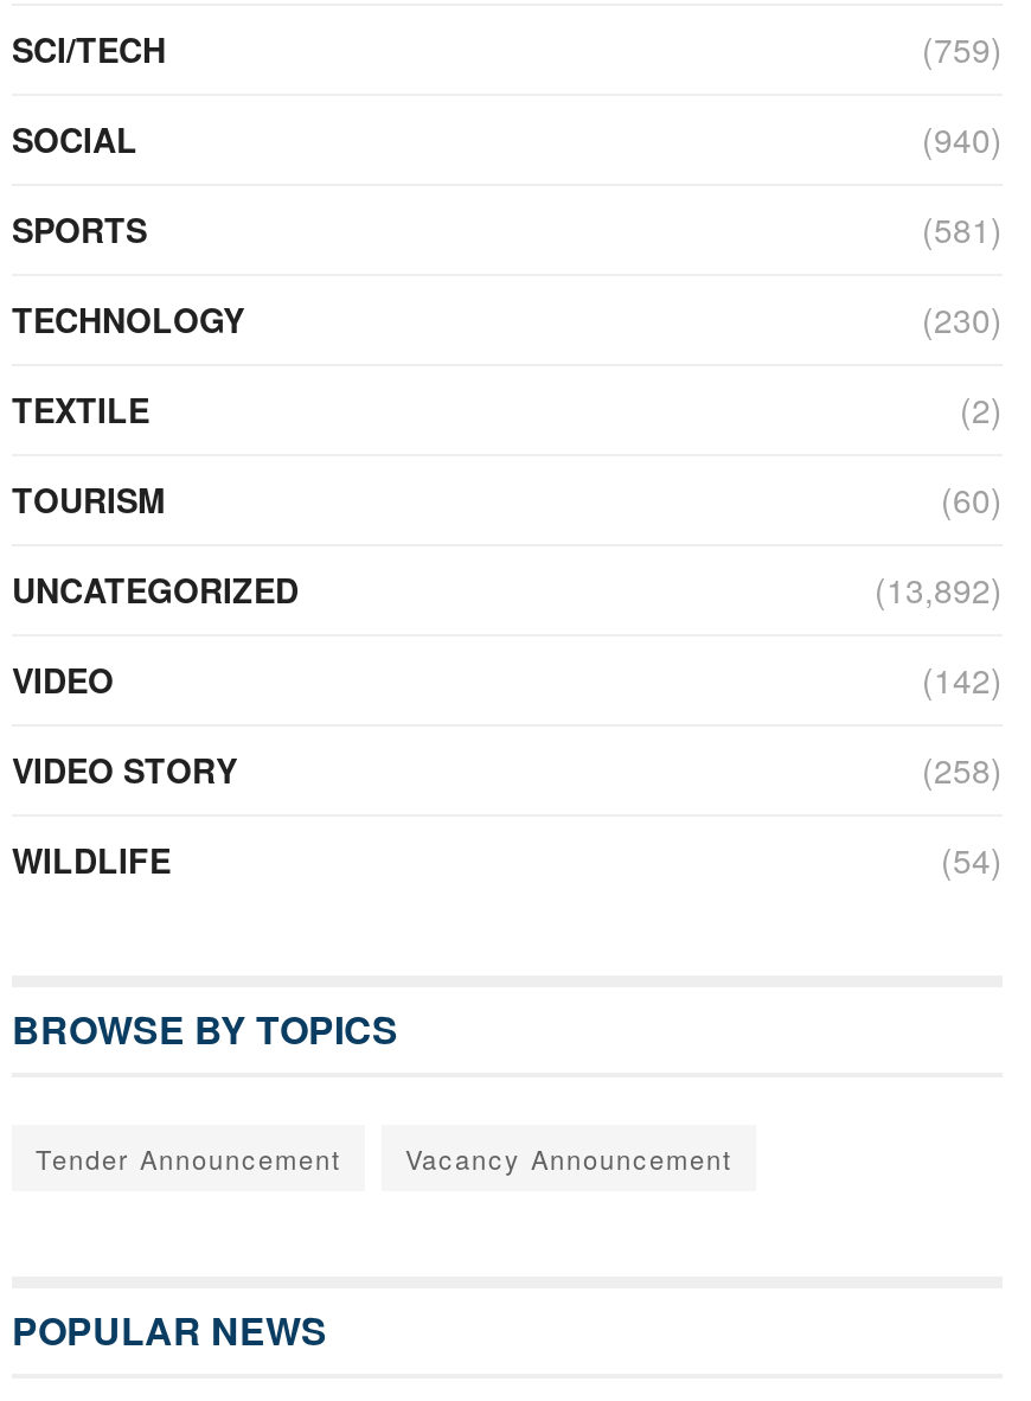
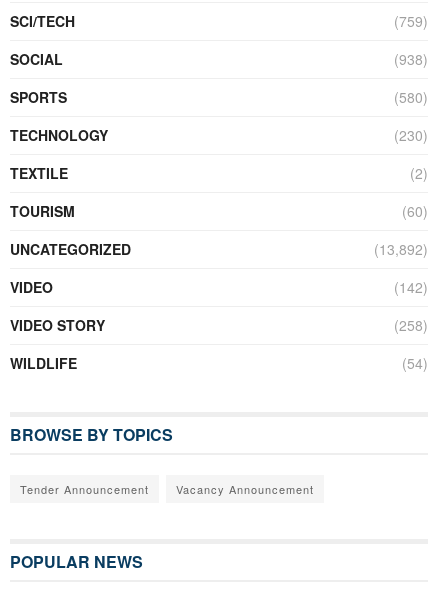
[922,115,1003,162] (940) -> [394,49,428,69] (938)
[922,205,1003,252] (581) -> [394,87,428,107] (580)

